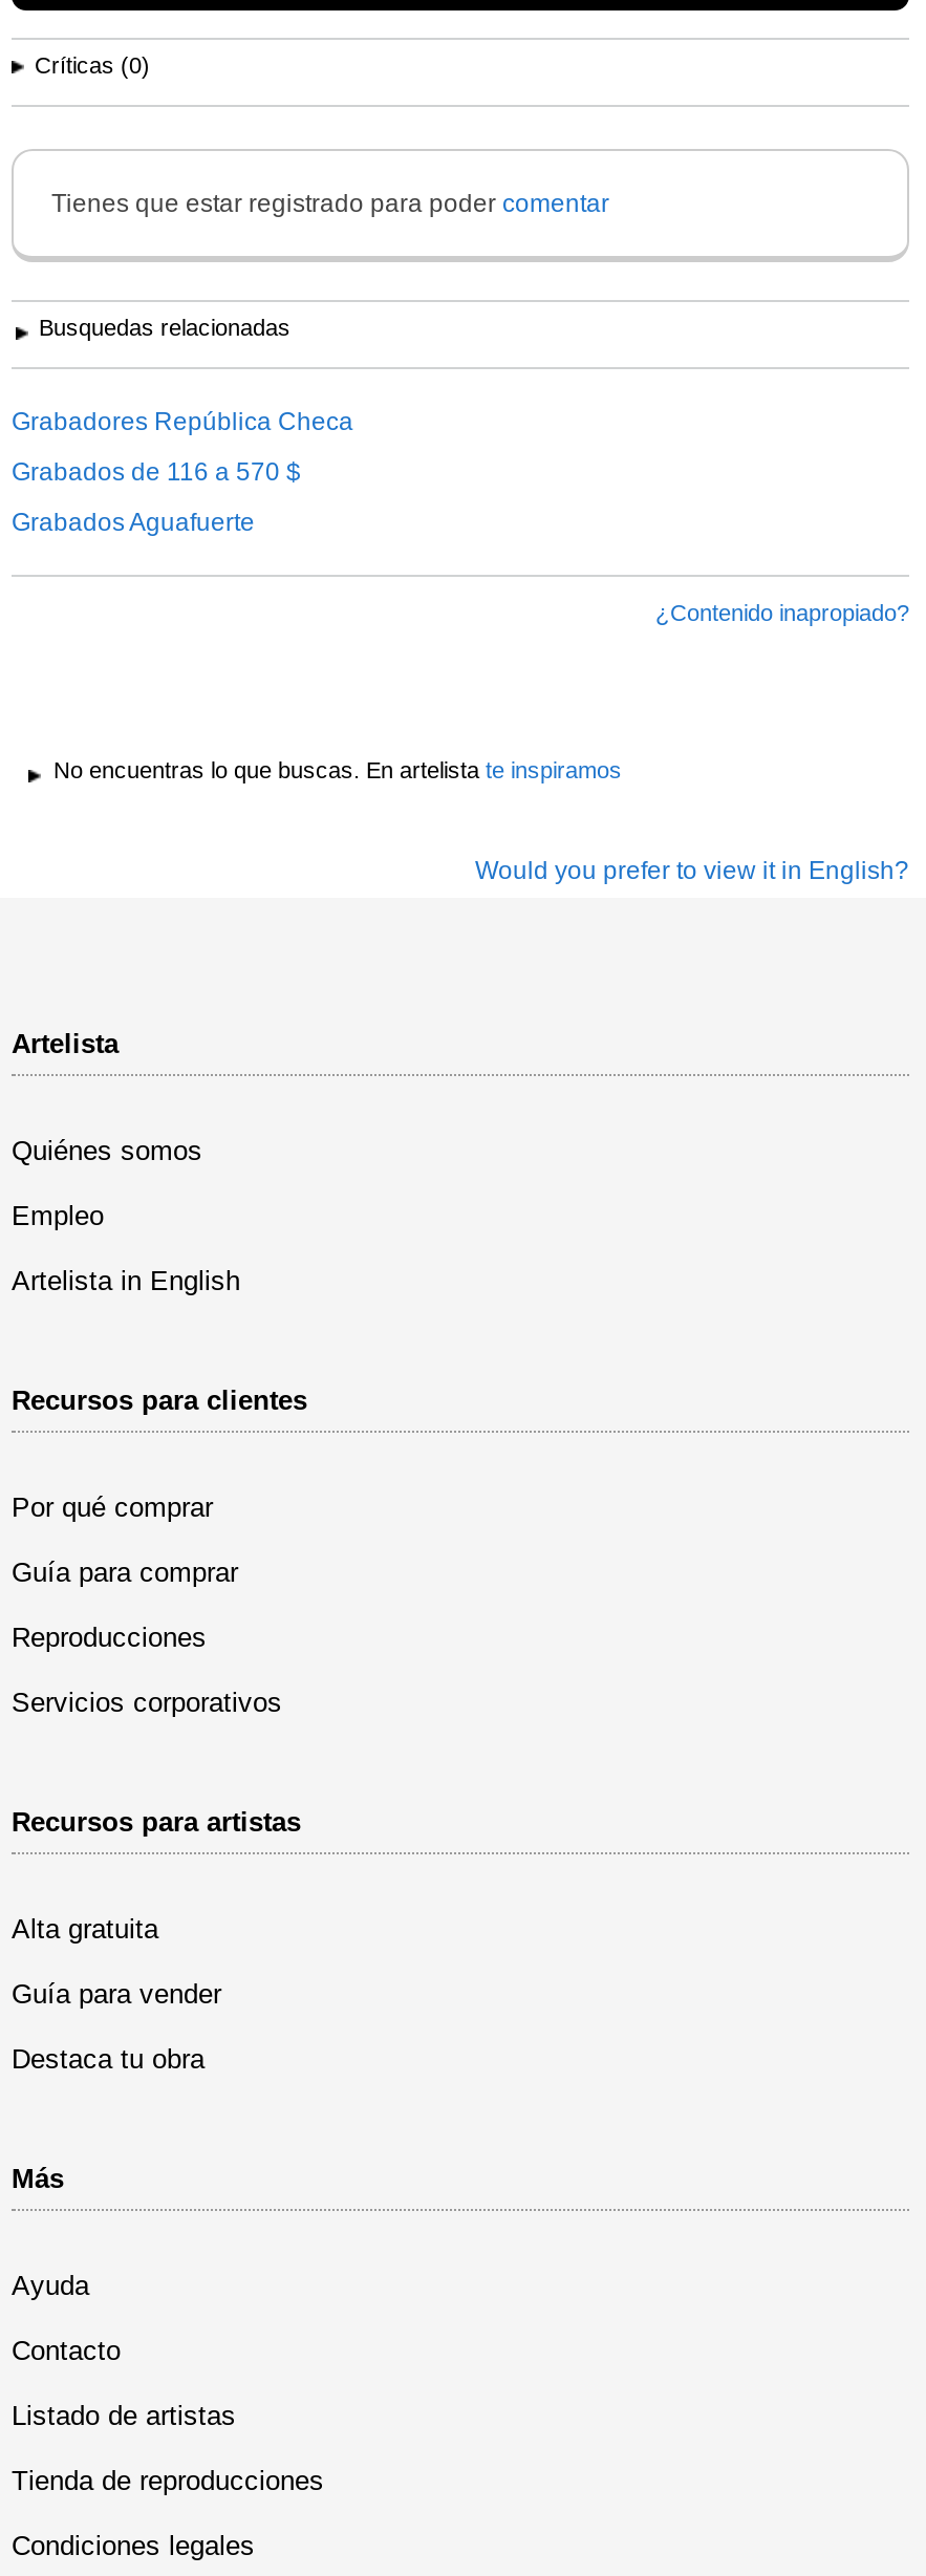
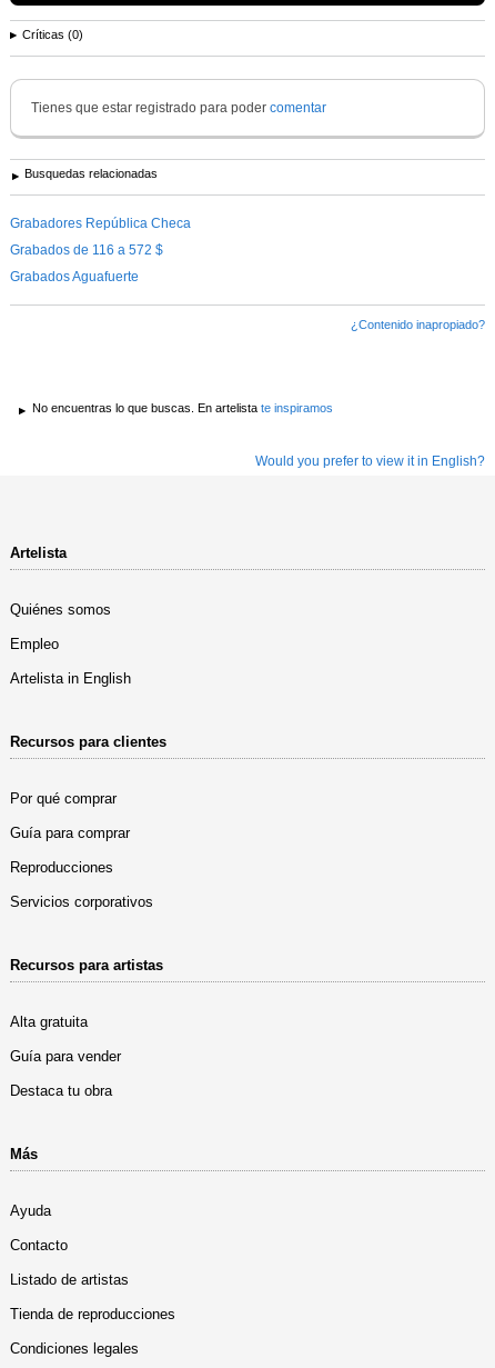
[12,456,301,486] Grabados de 116 a 570 $ -> [10,242,163,257] Grabados de 116 a 572 $

